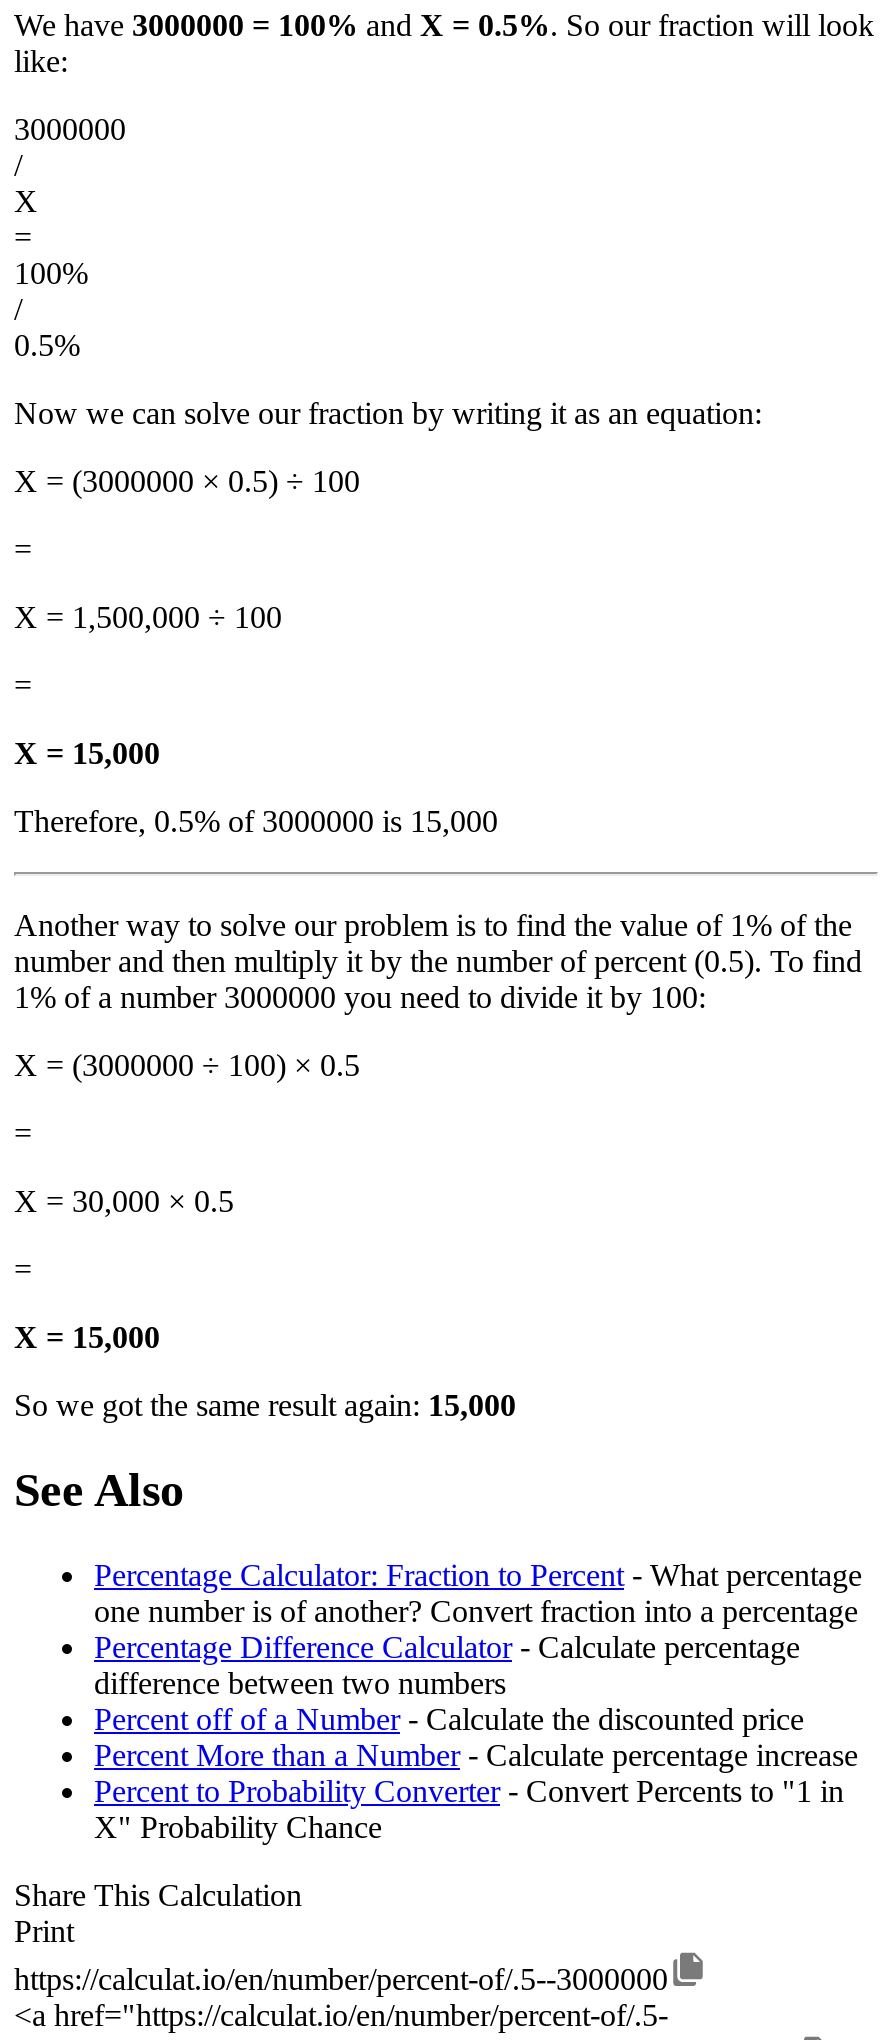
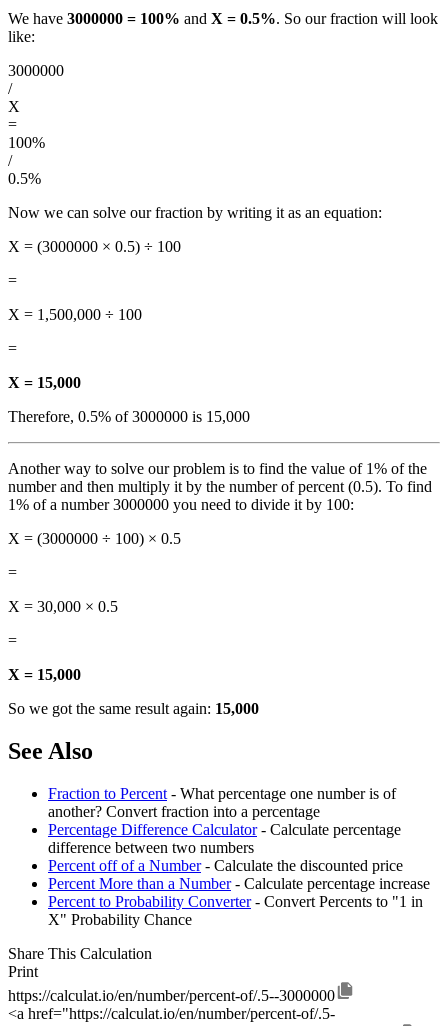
[94,1558,862,1628] Percentage Calculator: Fraction to Percent - What percentage | one number is of another? Convert fraction into a percentage -> [48,785,396,820] Fraction to Percent - What percentage one number is of | another? Convert fraction into a percentage

